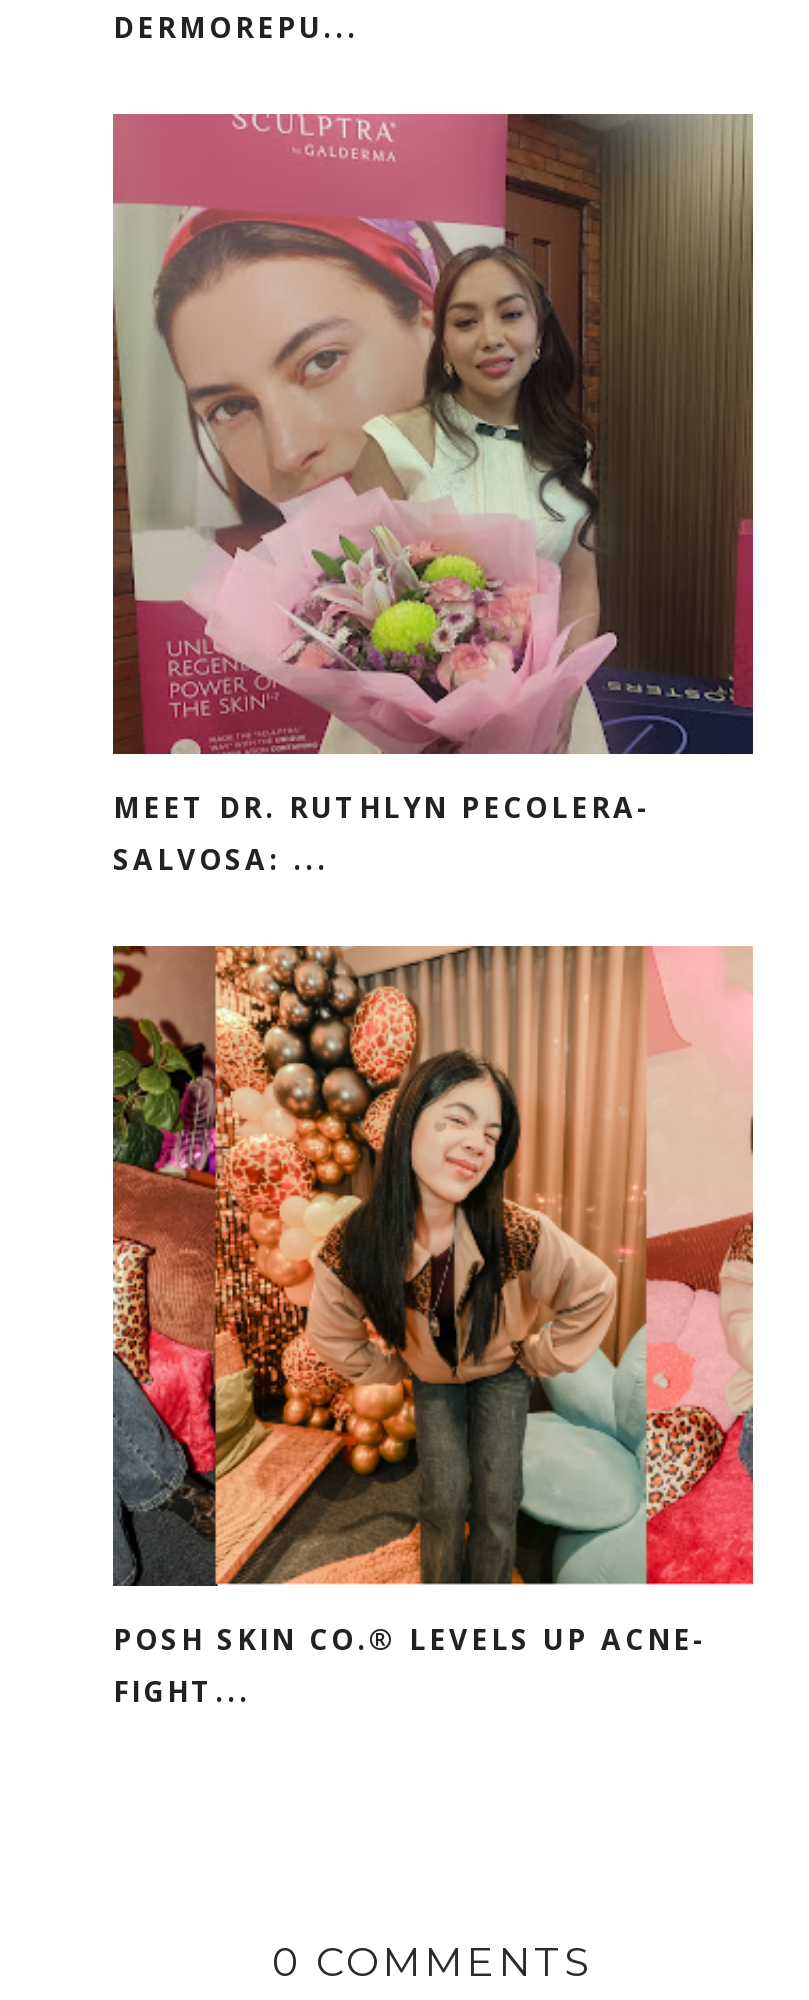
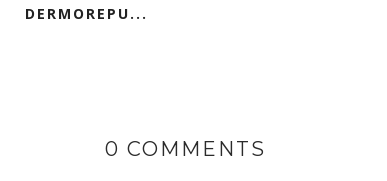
[111,112,755,878] [image] | MEET DR. RUTHLYN PECOLERA- | SALVOSA: ... -> none
[111,944,755,1710] [image] | POSH SKIN CO.® LEVELS UP ACNE- | FIGHT... -> none

